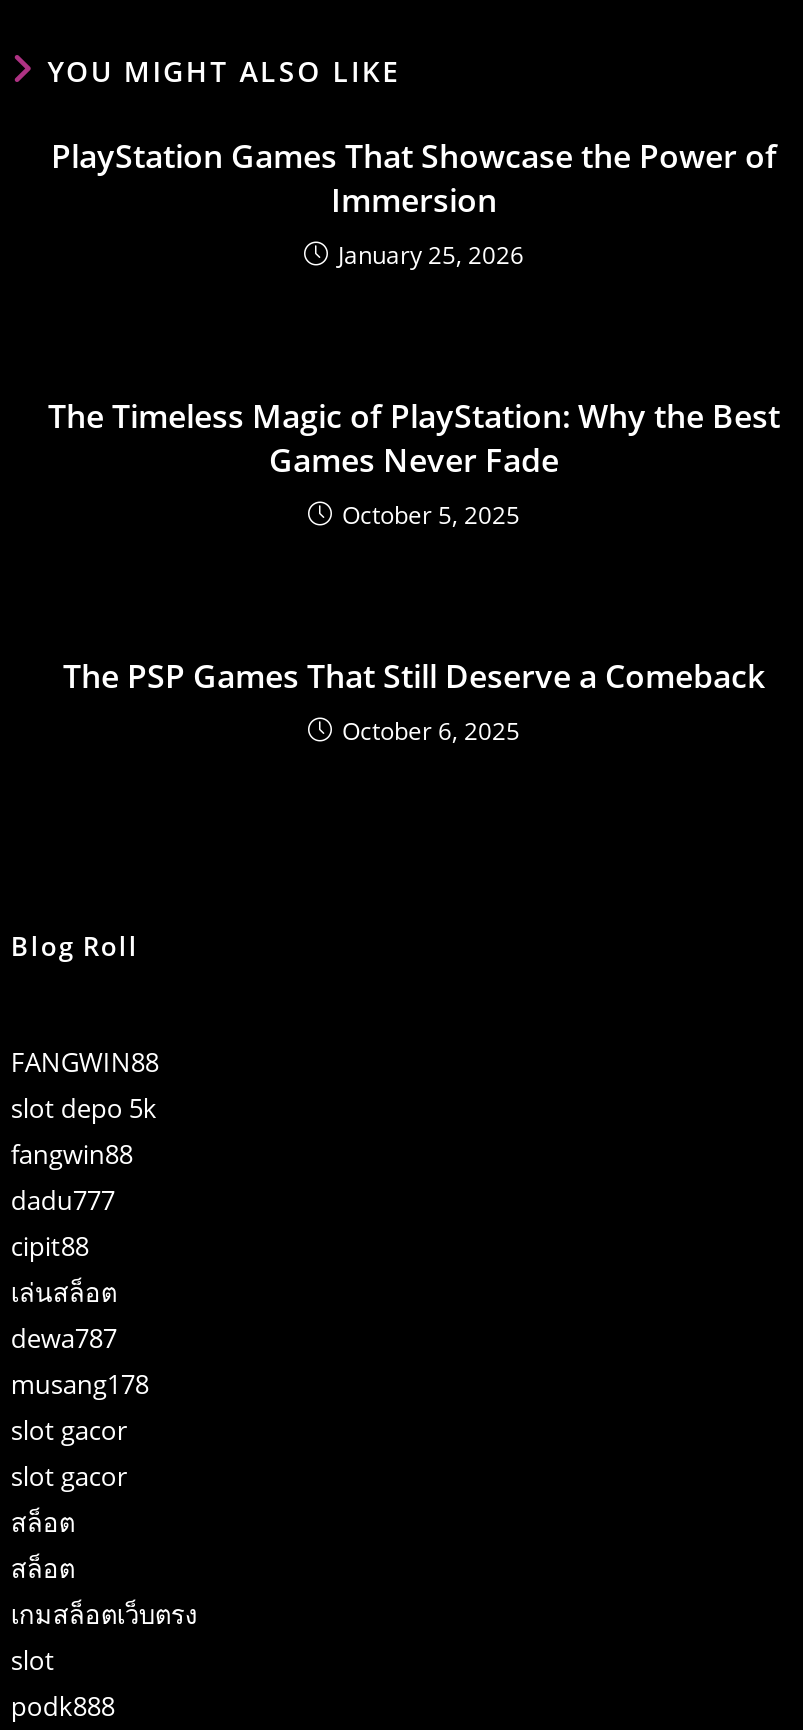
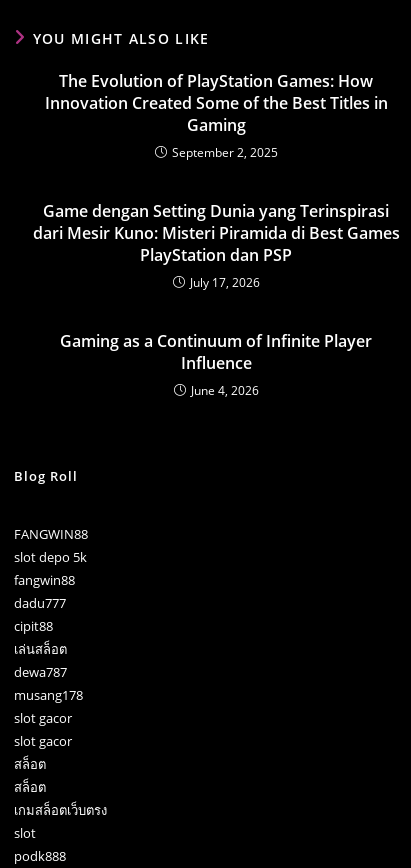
[51,134,777,272] PlayStation Games That Showcase the Power of | Immersion | January 25, 2026 -> [44,70,387,161] The Evolution of PlayStation Games: How | Innovation Created Some of the Best Titles in | Gaming | September 2, 2025
[48,394,780,532] The Timeless Magic of PlayStation: Why the Best | Games Never Fade | October 5, 2025 -> [32,200,399,291] Game dengan Setting Dunia yang Terinspirasi | dari Mesir Kuno: Misteri Piramida di Best Games | PlayStation dan PSP | July 17, 2026
[63,654,765,748] The PSP Games That Still Deserve a Comeback | October 6, 2025 -> [60,330,372,399] Gaming as a Continuum of Infinite Player | Influence | June 4, 2026

